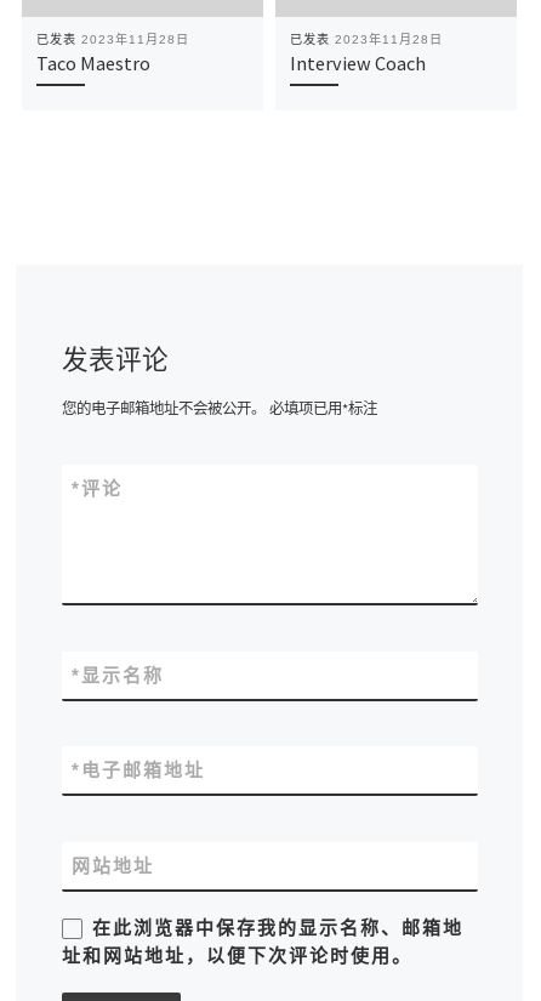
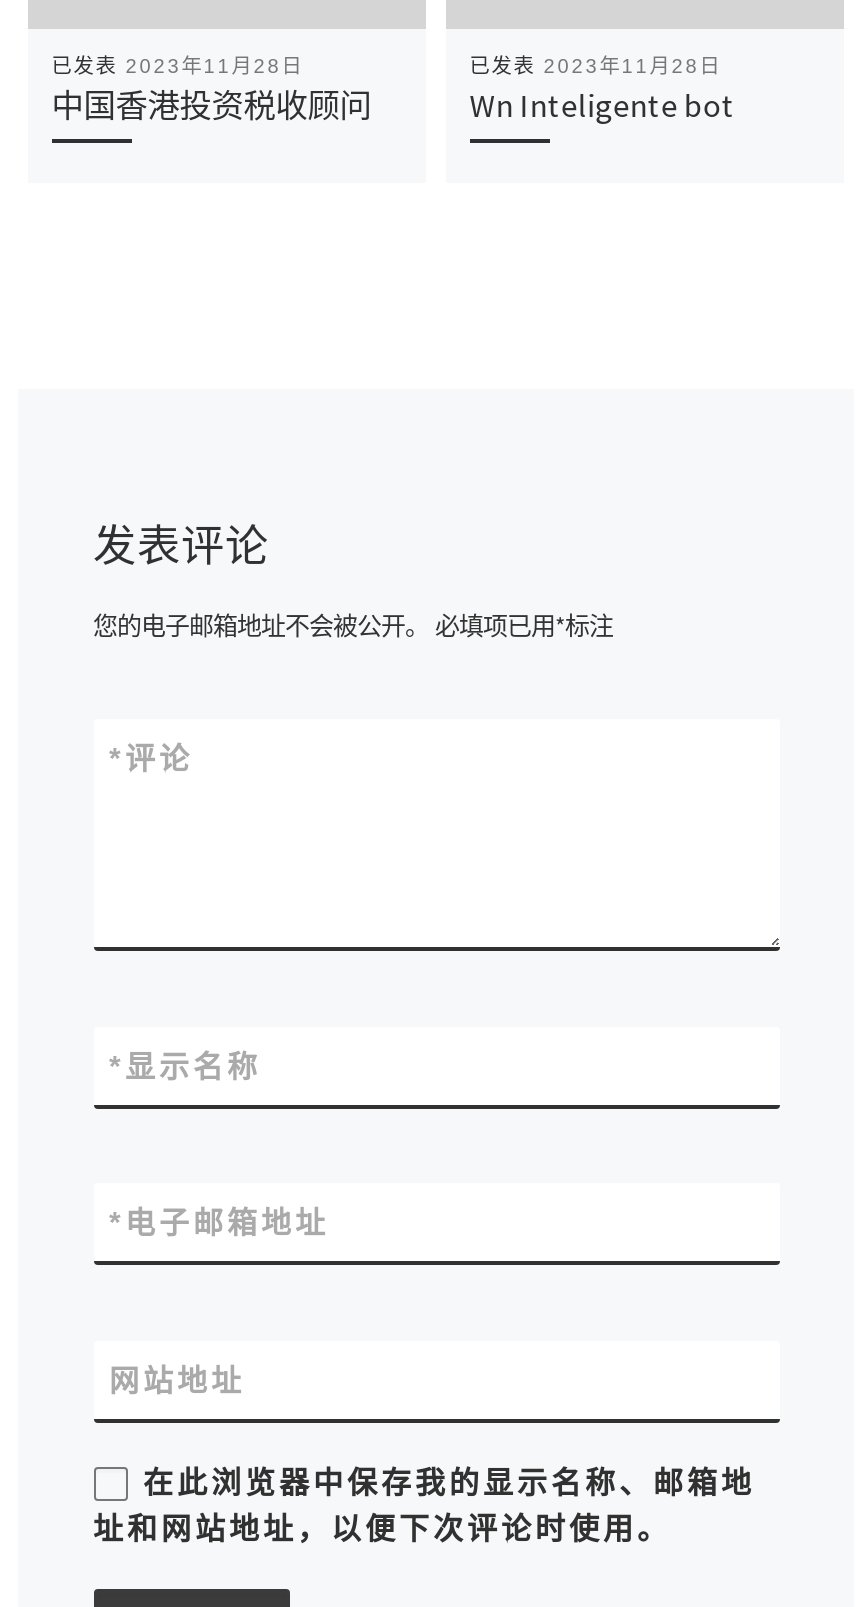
[36,51,150,76] Taco Maestro -> [51,86,371,126] 中国香港投资税收顾问
[290,51,425,76] Interview Coach -> [469,86,735,126] Wn Inteligente bot

